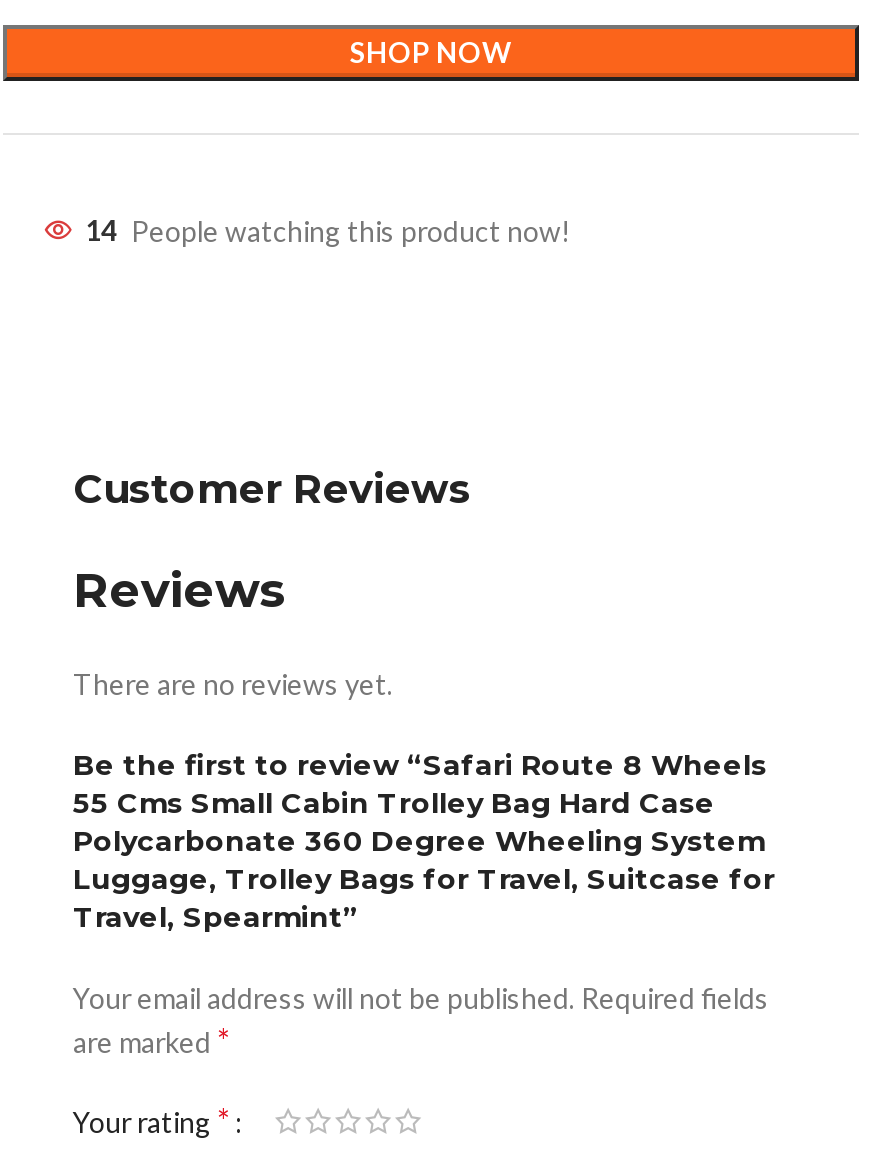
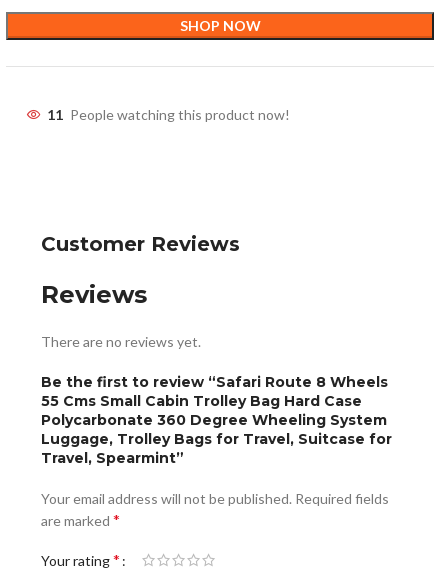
[85,213,571,247] 14 People watching this product now! -> [47,106,290,123] 11 People watching this product now!

